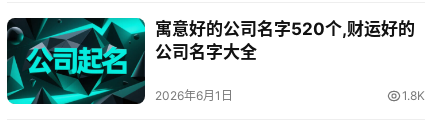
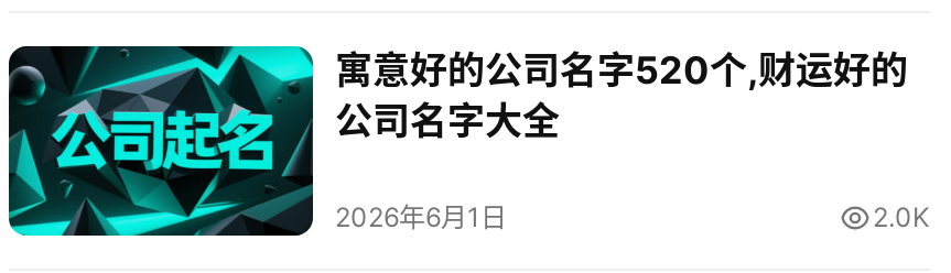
[402,88,425,103] 1.8K -> [873,201,930,234] 2.0K

